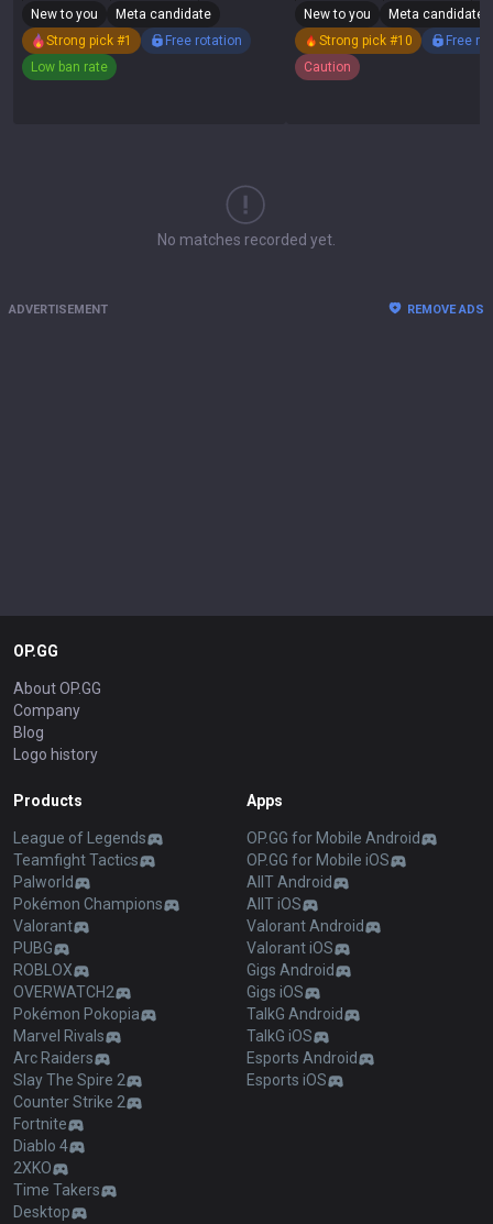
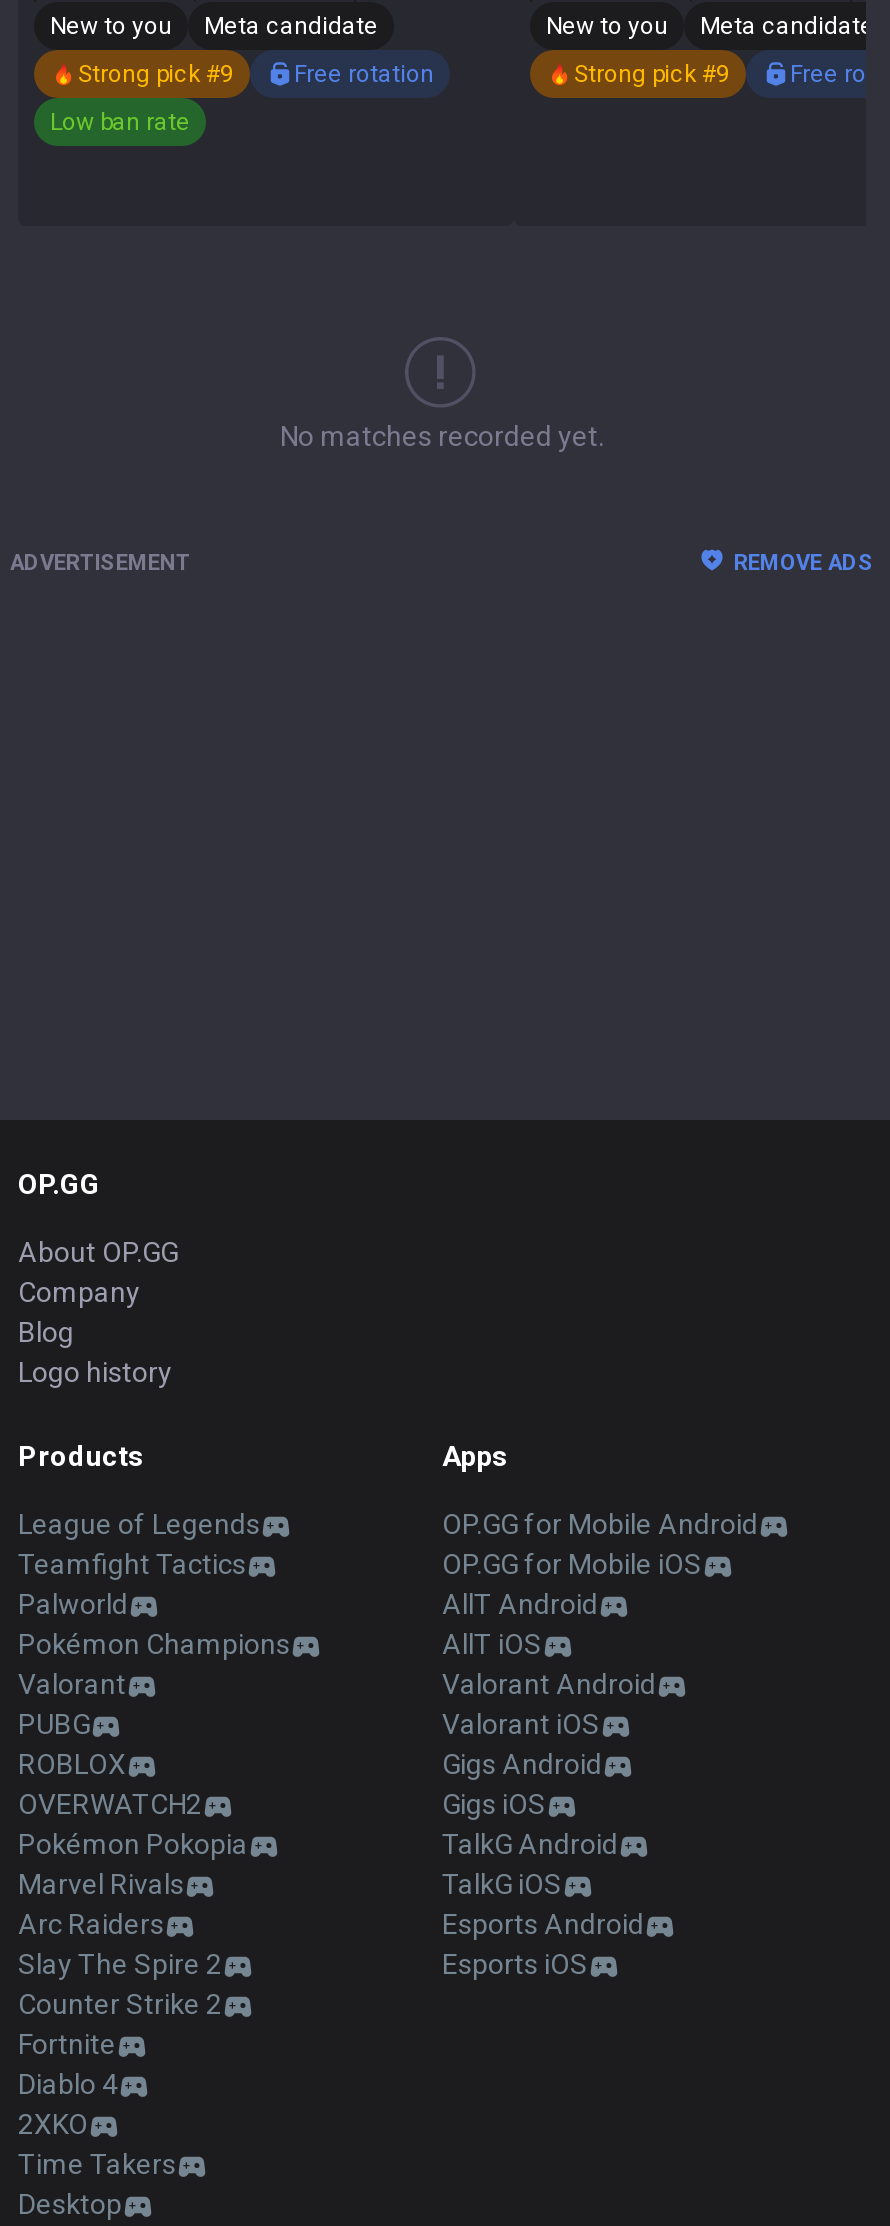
[46,33,132,48] Strong pick #1 -> [78,60,234,88] Strong pick #9
[319,33,413,48] Strong pick #10 -> [574,60,730,88] Strong pick #9
[304,59,351,75] Caution -> none

